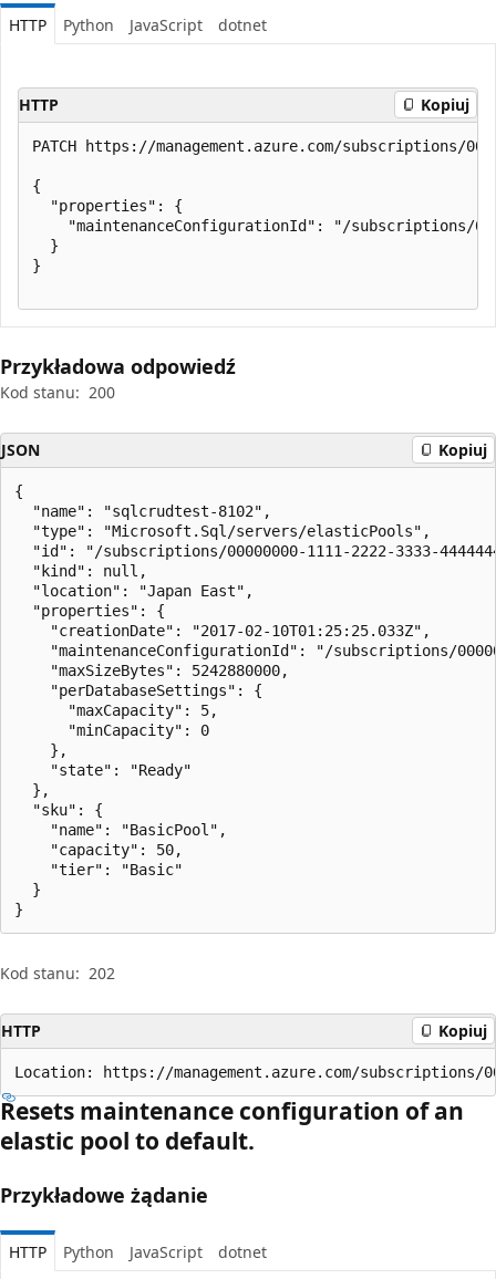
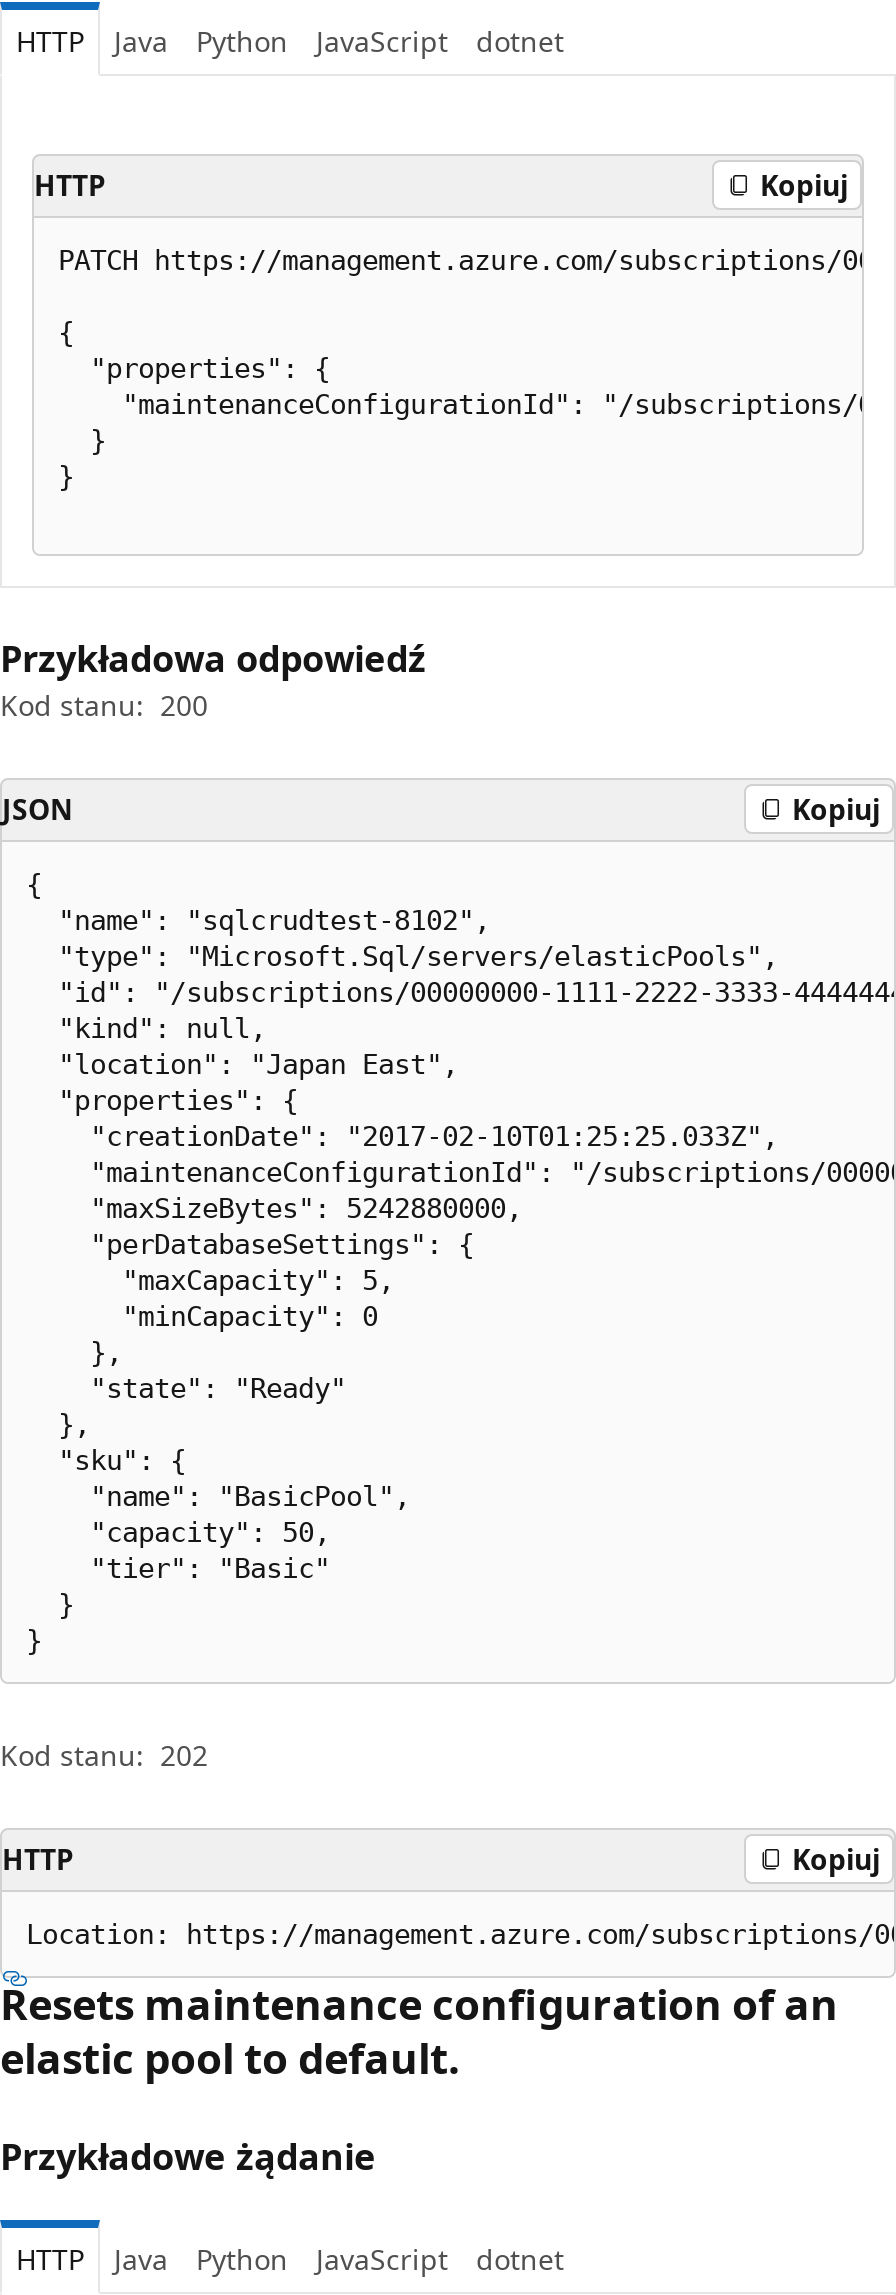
none -> [114,21,168,59] Java
none -> [114,2239,168,2277] Java

